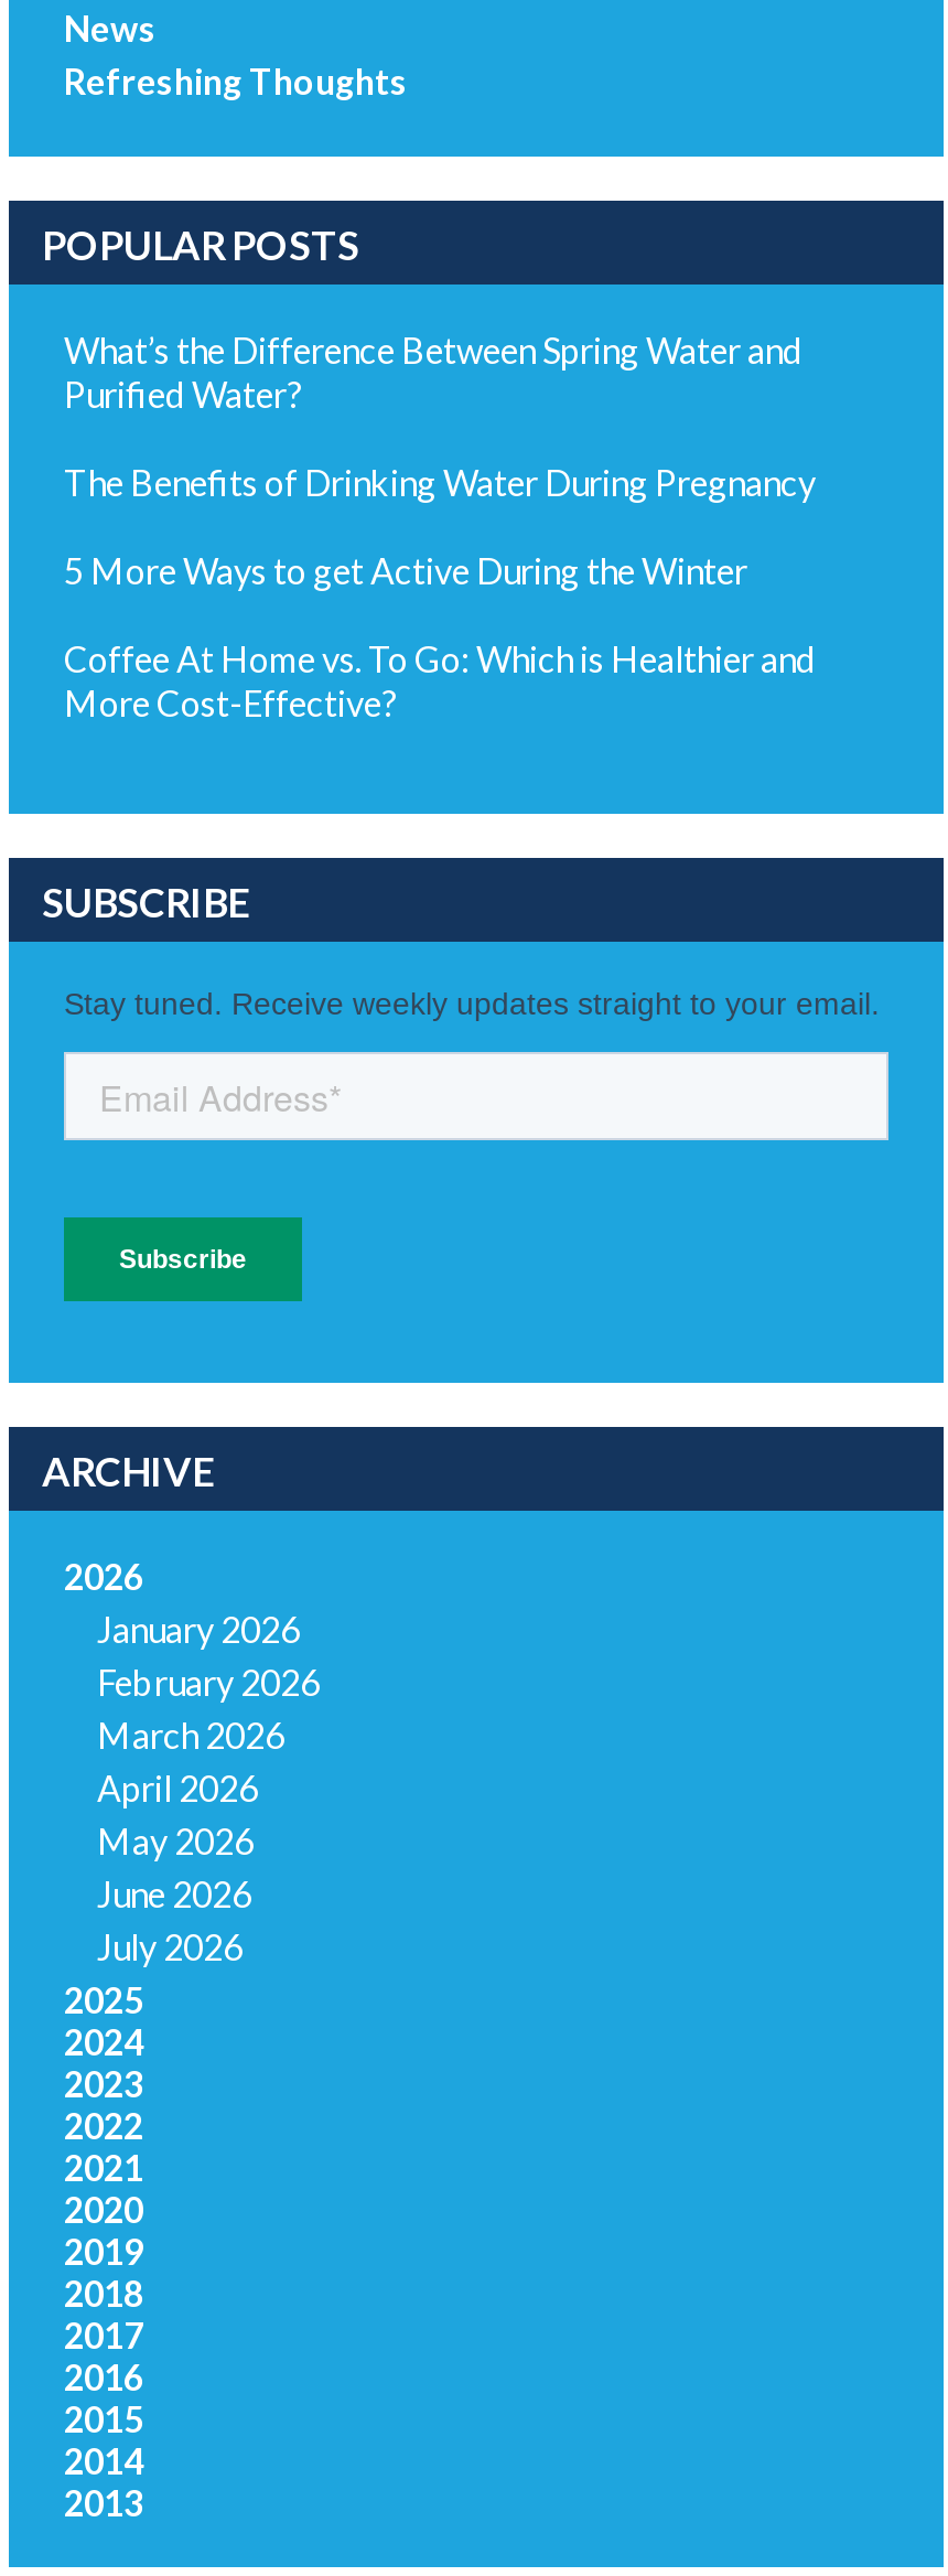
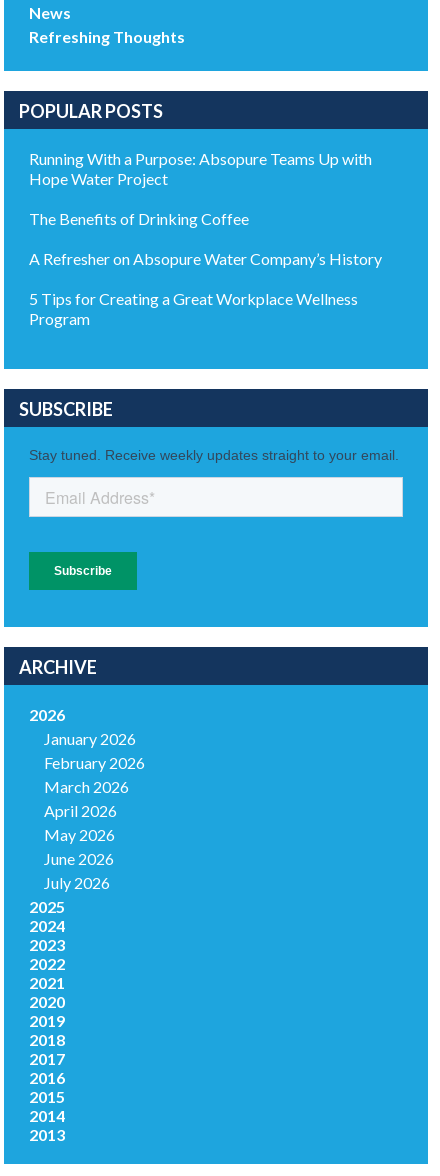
[64,328,802,414] What’s the Difference Between Spring Water and | Purified Water? -> [29,149,372,188] Running With a Purpose: Absopure Teams Up with | Hope Water Project
[64,461,816,502] The Benefits of Drinking Water During Pregnancy -> [29,209,249,228] The Benefits of Drinking Coffee
[64,549,747,591] 5 More Ways to get Active During the Winter -> [29,249,382,268] A Refresher on Absopure Water Company’s History
[64,637,816,723] Coffee At Home vs. To Go: Which is Healthier and | More Cost-Effective? -> [29,289,358,328] 5 Tips for Creating a Great Workplace Wellness | Program

